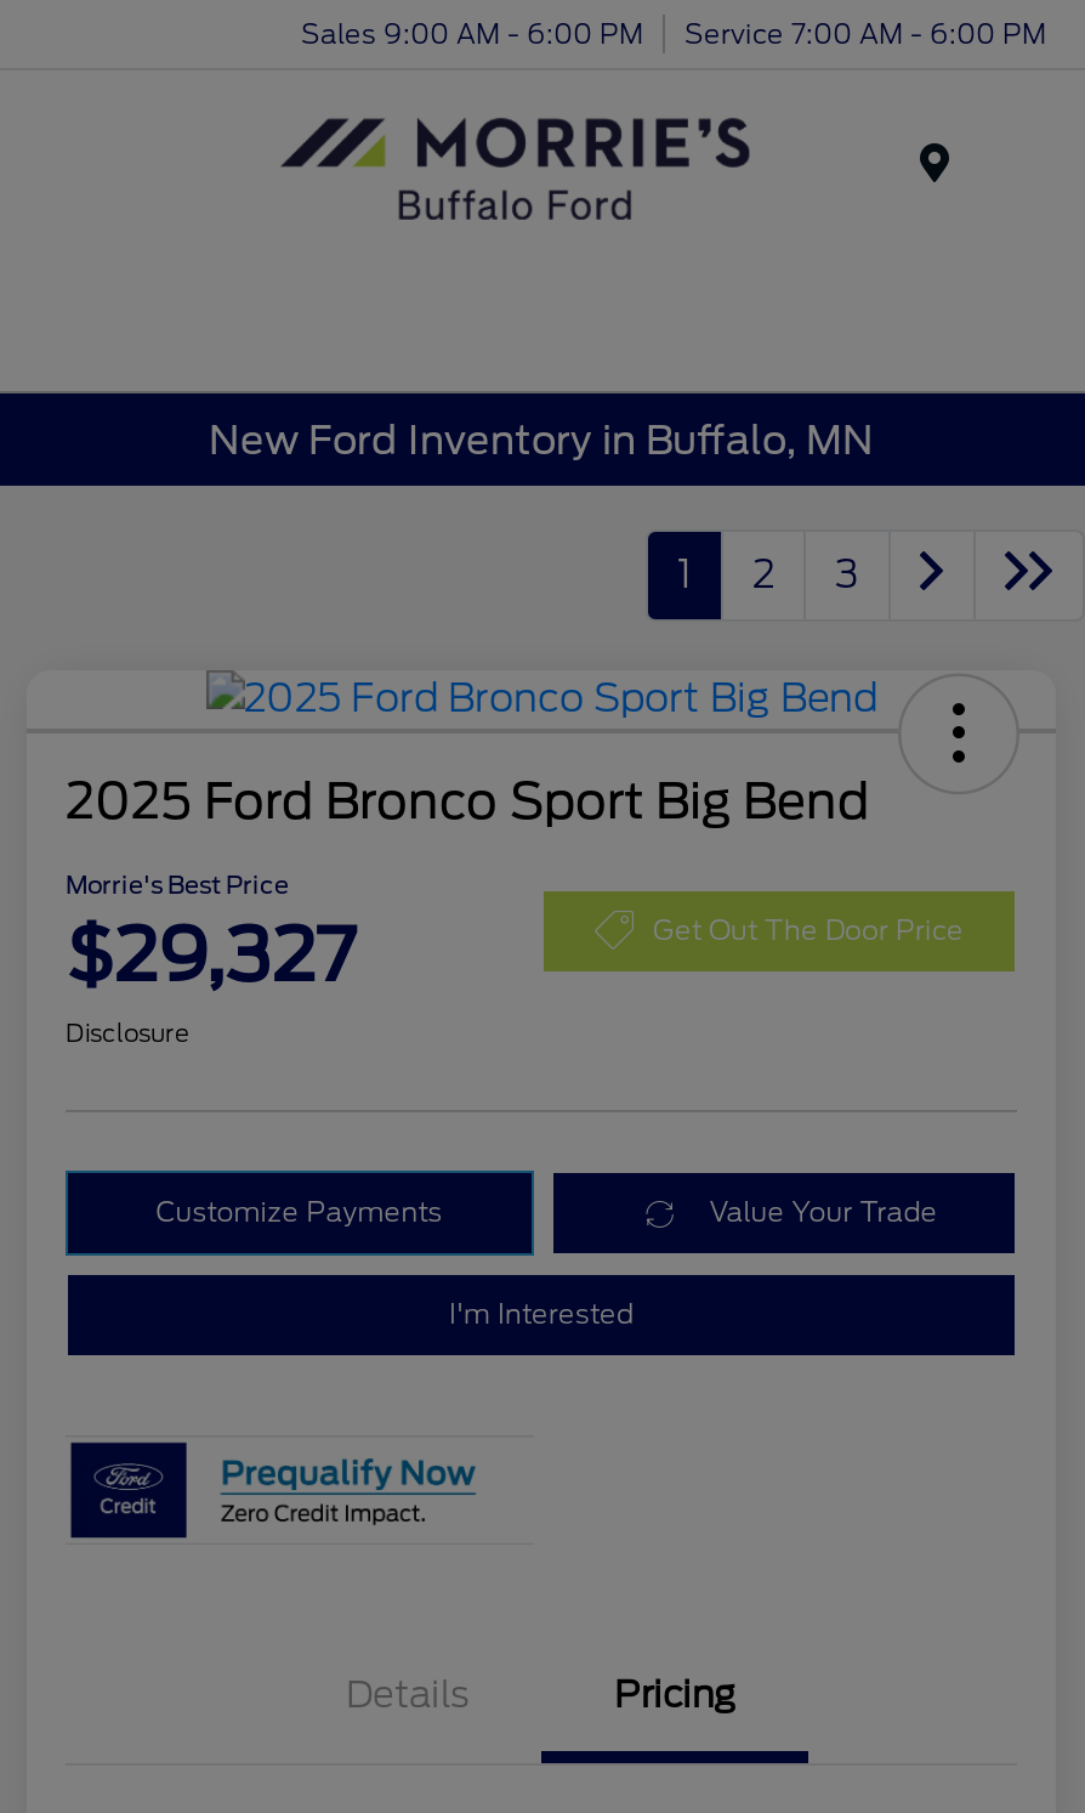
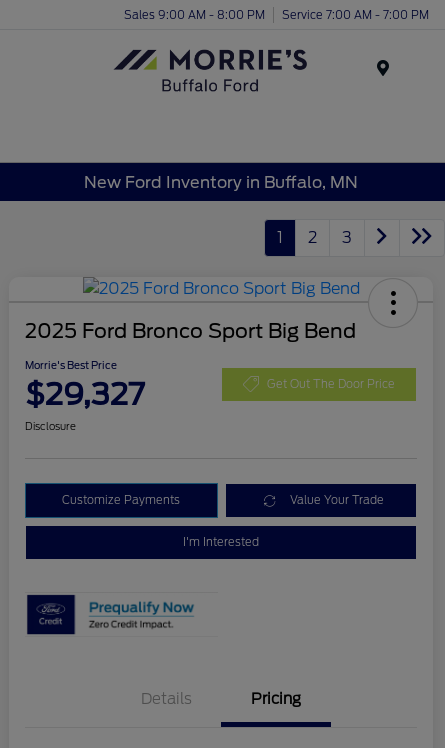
[301,16,643,50] Sales 9:00 AM - 6:00 PM -> [124,7,265,21] Sales 9:00 AM - 8:00 PM
[684,16,1046,50] Service 7:00 AM - 6:00 PM -> [282,7,429,21] Service 7:00 AM - 7:00 PM

